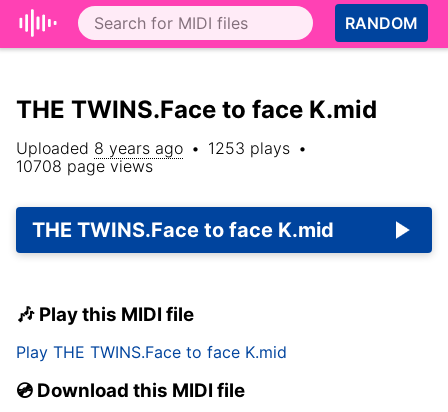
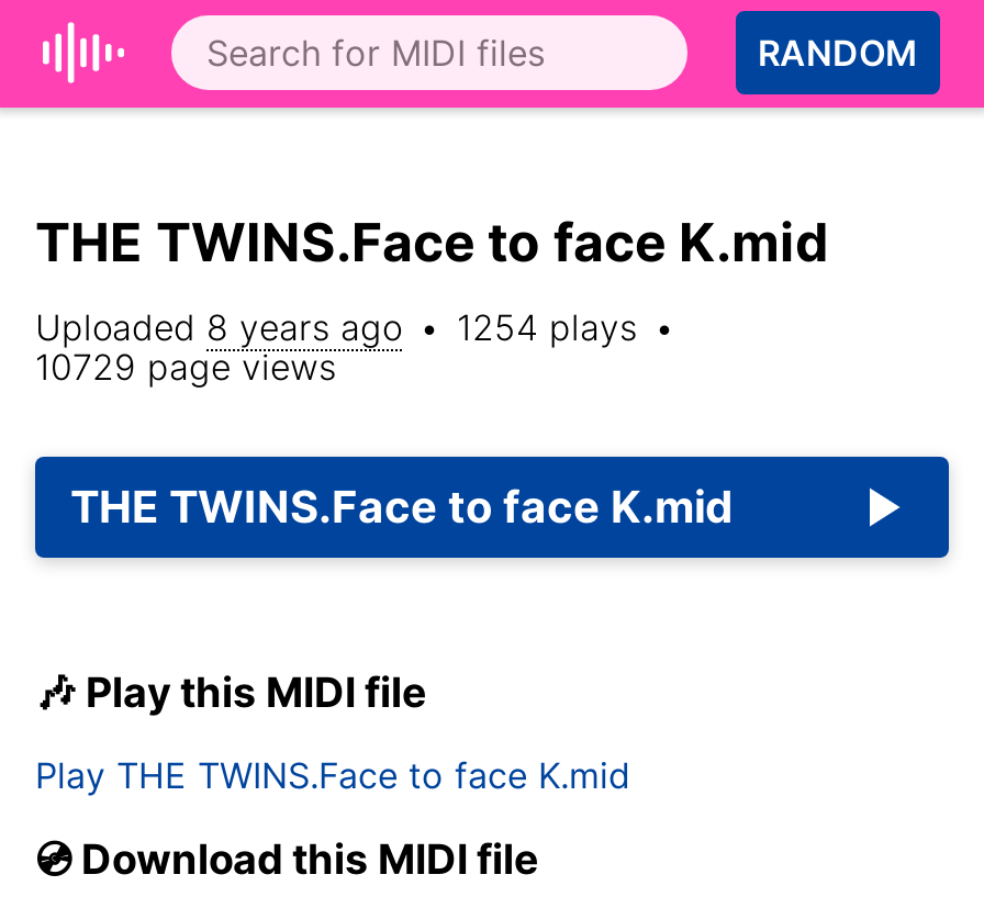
[16,138,307,158] Uploaded 8 years ago • 1253 plays • -> [35,305,674,349] Uploaded 8 years ago • 1254 plays •
[16,156,153,176] 10708 page views -> [35,345,336,389] 10729 page views

